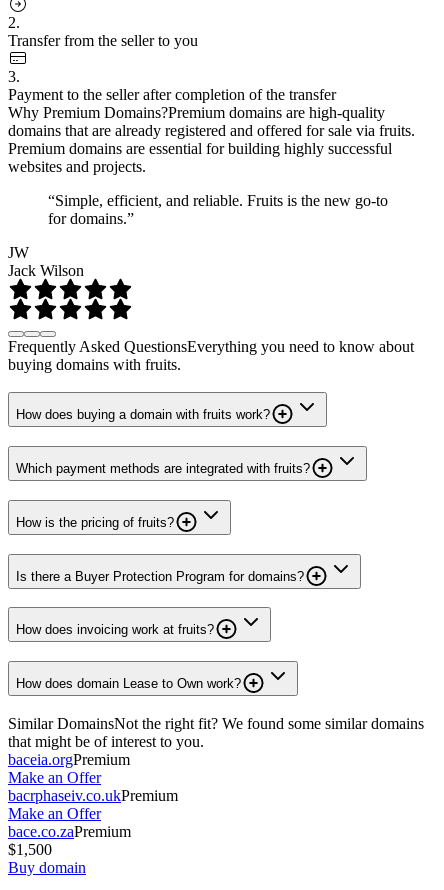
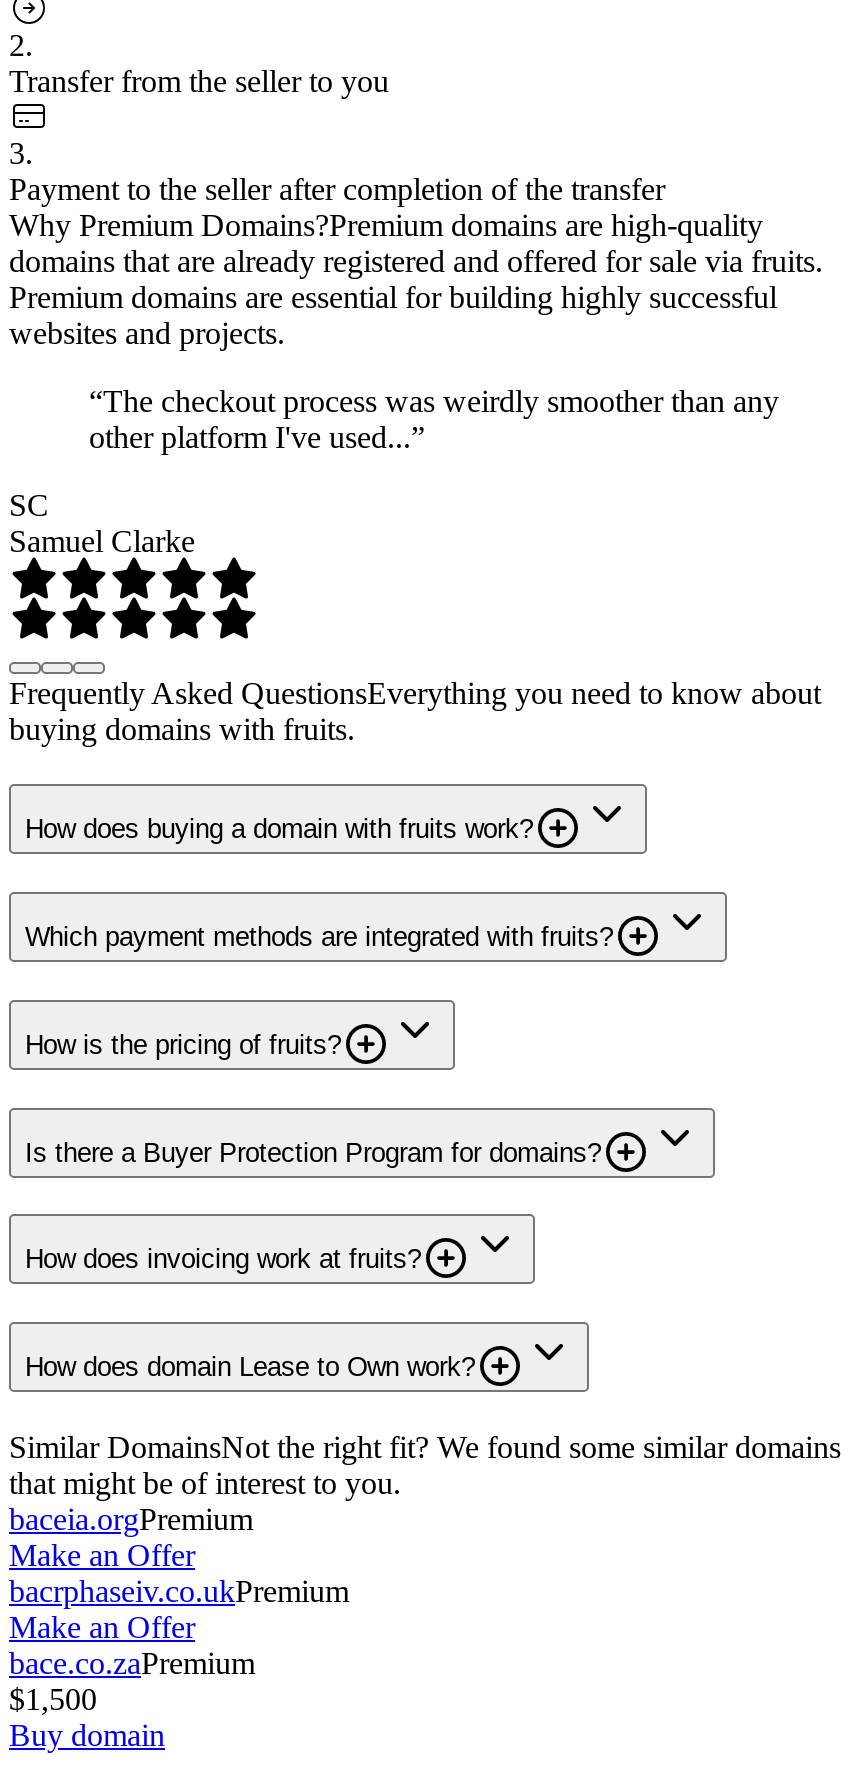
[48,192,388,227] “Simple, efficient, and reliable. Fruits is the new go-to | for domains.” -> [89,383,779,453] “The checkout process was weirdly smoother than any | other platform I've used...”
[8,244,84,279] JW | Jack Wilson -> [9,487,195,557] SC | Samuel Clarke

